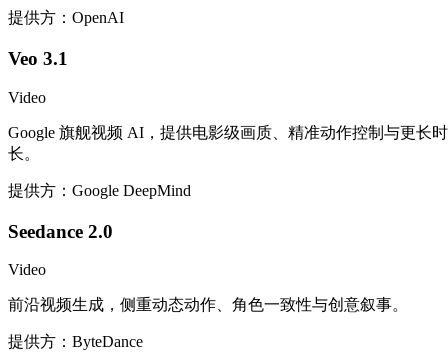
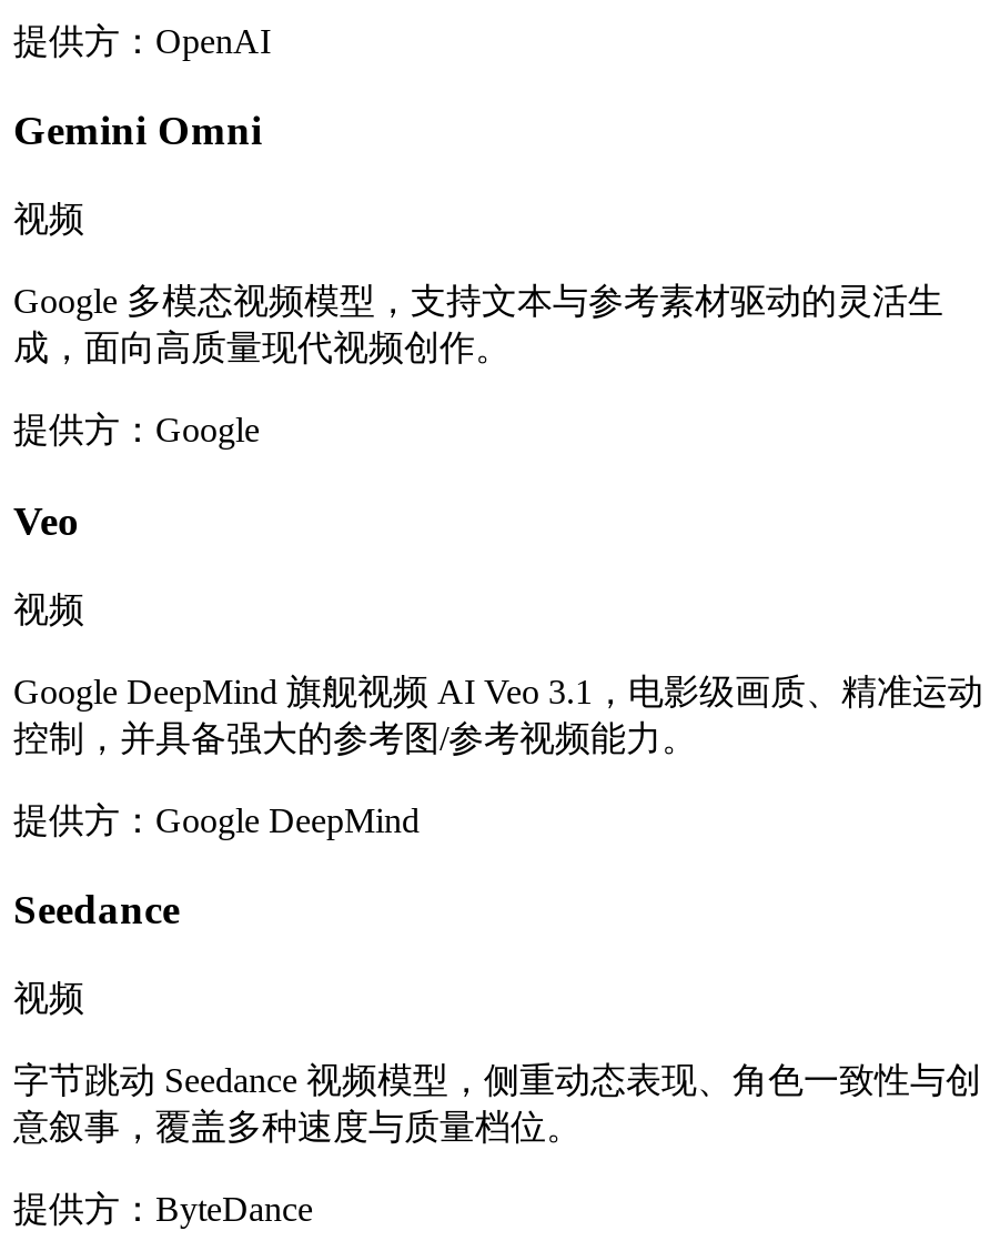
[8,48,448,162] Veo 3.1 | Video | Google 旗舰视频 AI，提供电影级画质、精准动作控制与更长时 | 长。 -> [13,107,983,755] Gemini Omni | 视频 | Google 多模态视频模型，支持文本与参考素材驱动的灵活生 | 成，面向高质量现代视频创作。 | 提供方：Google | Veo | 视频 | Google DeepMind 旗舰视频 AI Veo 3.1，电影级画质、精准运动 | 控制，并具备强大的参考图/参考视频能力。
[8,220,113,241] Seedance 2.0 -> [13,886,180,932] Seedance
[8,261,46,278] Video -> [13,978,84,1016] 视频
[8,296,408,313] 前沿视频生成，侧重动态动作、角色一致性与创意叙事。 -> [13,1061,981,1145] 字节跳动 Seedance 视频模型，侧重动态表现、角色一致性与创 | 意叙事，覆盖多种速度与质量档位。

